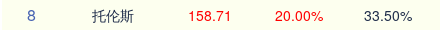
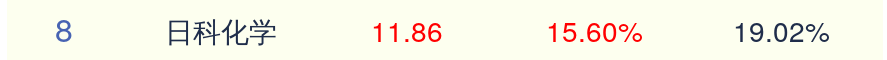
[92,5,411,25] 托伦斯 | 158.71 | 20.00% | 33.50% -> [165,10,829,50] 日科化学 | 11.86 | 15.60% | 19.02%

